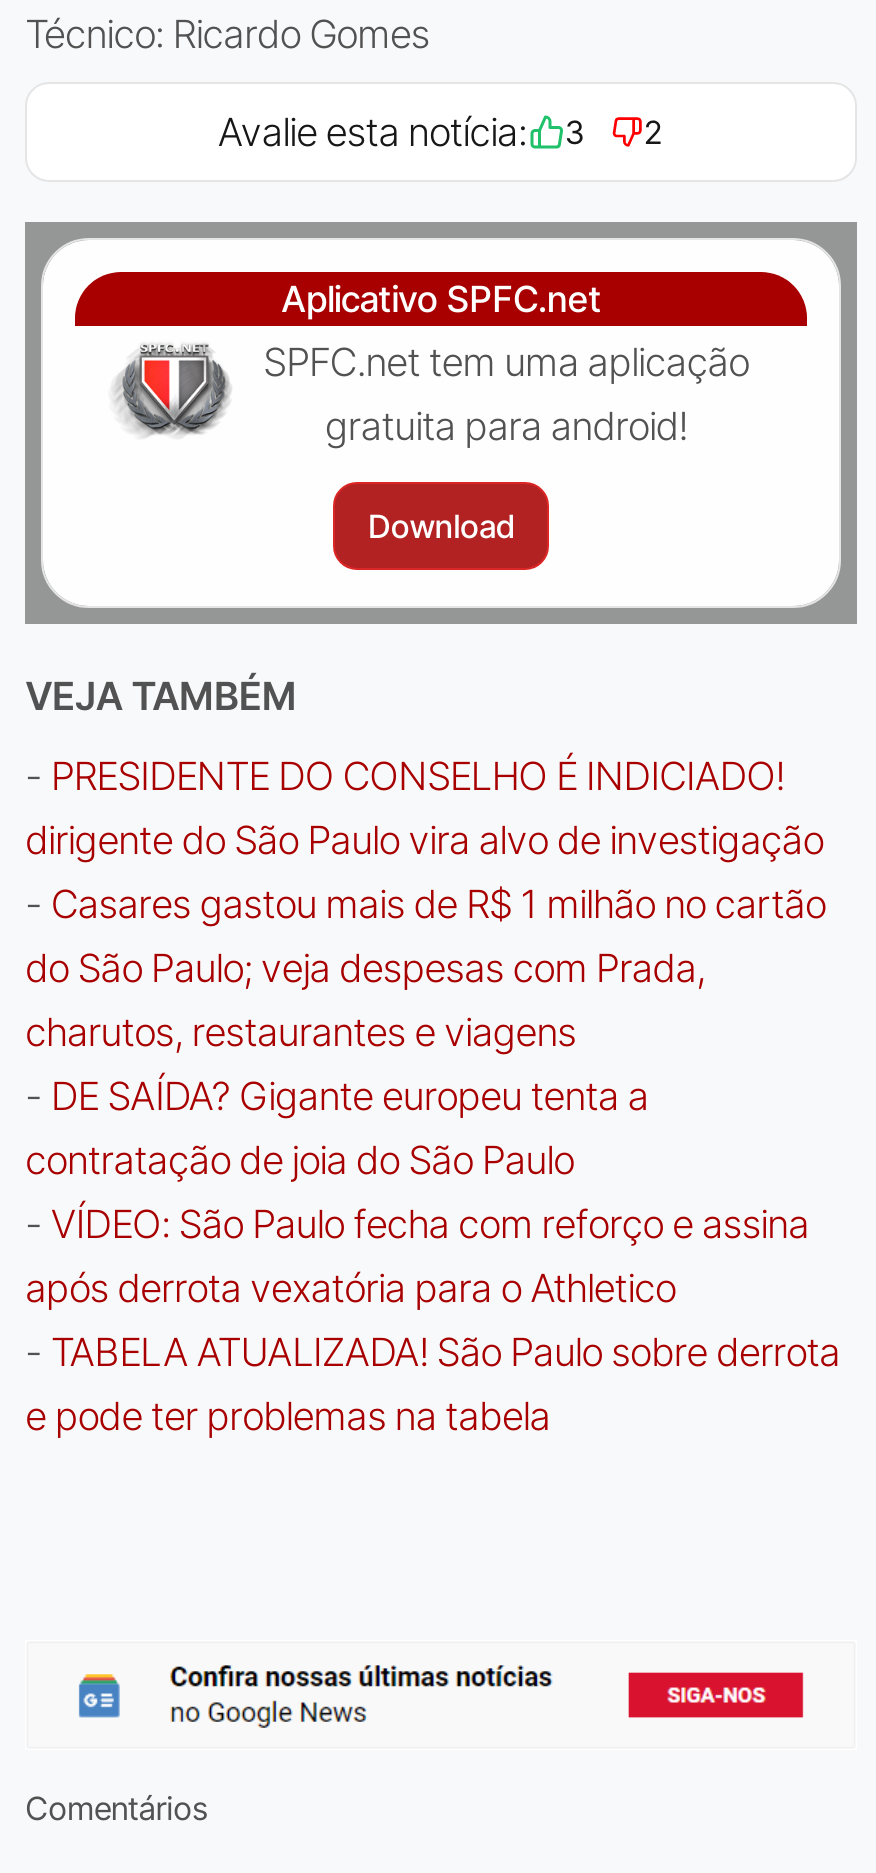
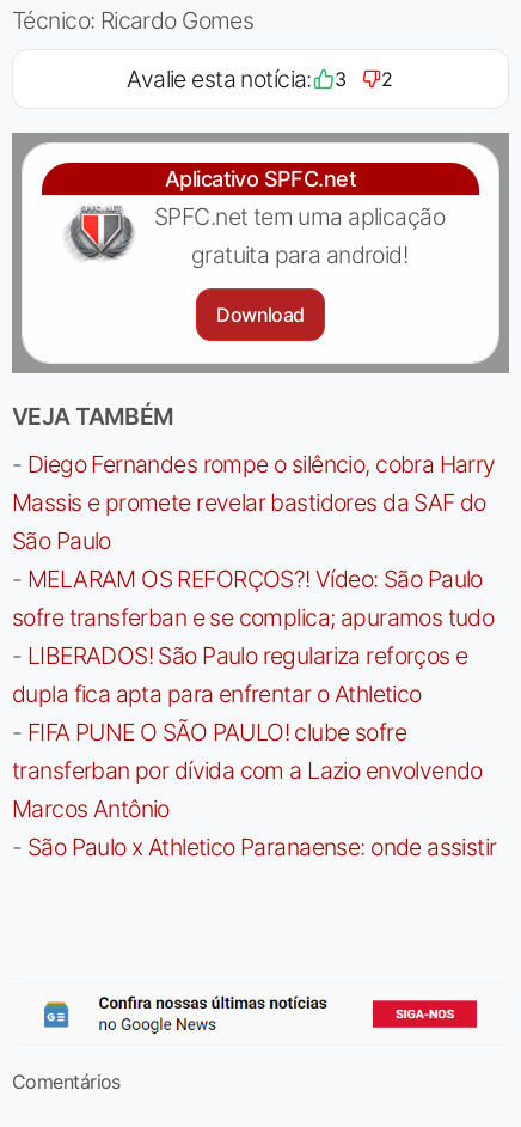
[25,751,840,1439] - PRESIDENTE DO CONSELHO É INDICIADO! | dirigente do São Paulo vira alvo de investigação | - Casares gastou mais de R$ 1 milhão no cartão | do São Paulo; veja despesas com Prada, | charutos, restaurantes e viagens | - DE SAÍDA? Gigante europeu tenta a | contratação de joia do São Paulo | - VÍDEO: São Paulo fecha com reforço e assina | após derrota vexatória para o Athletico | - TABELA ATUALIZADA! São Paulo sobre derrota | e pode ter problemas na tabela -> [12,449,497,861] - Diego Fernandes rompe o silêncio, cobra Harry | Massis e promete revelar bastidores da SAF do | São Paulo | - MELARAM OS REFORÇOS?! Vídeo: São Paulo | sofre transferban e se complica; apuramos tudo | - LIBERADOS! São Paulo regulariza reforços e | dupla fica apta para enfrentar o Athletico | - FIFA PUNE O SÃO PAULO! clube sofre | transferban por dívida com a Lazio envolvendo | Marcos Antônio | - São Paulo x Athletico Paranaense: onde assistir

